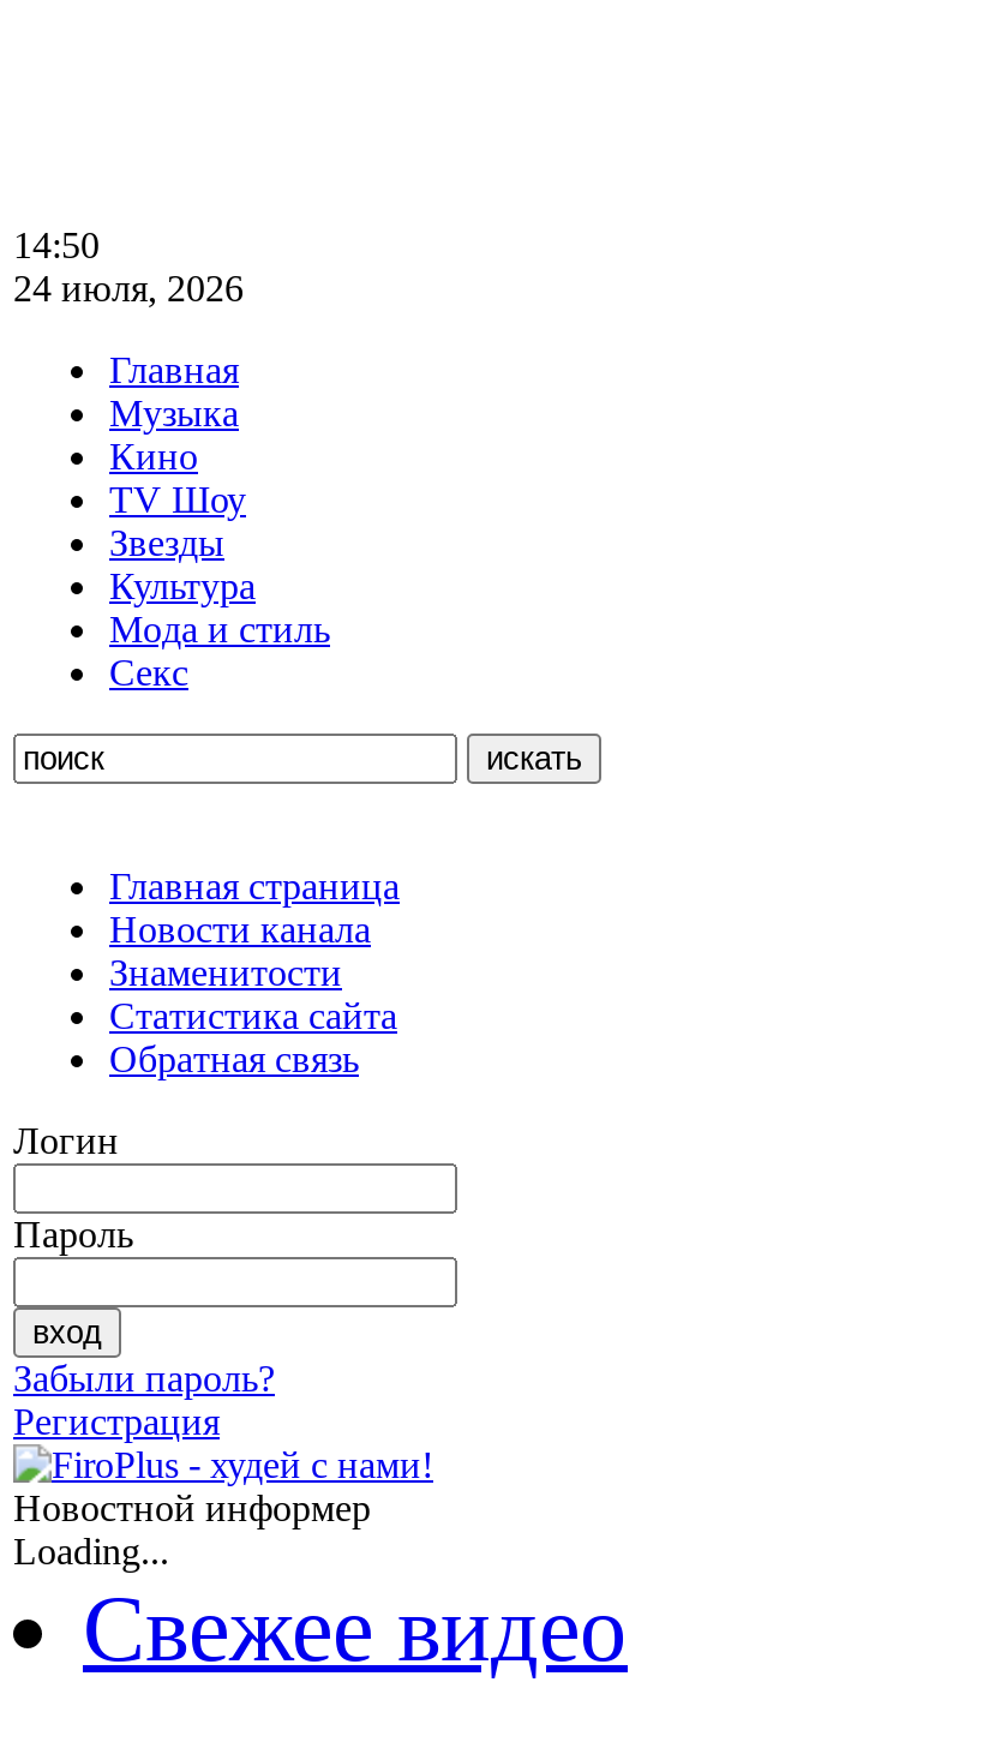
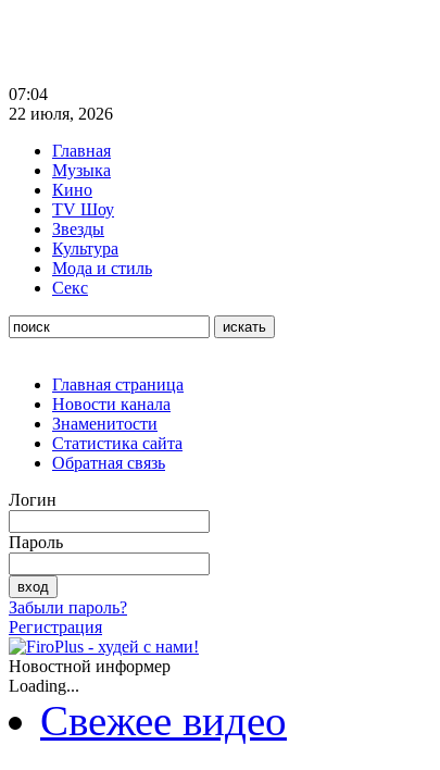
[13,225,100,265] 14:50 -> [9,85,48,103] 07:04
[13,268,244,309] 24 июля, 2026 -> [9,104,113,123] 22 июля, 2026

